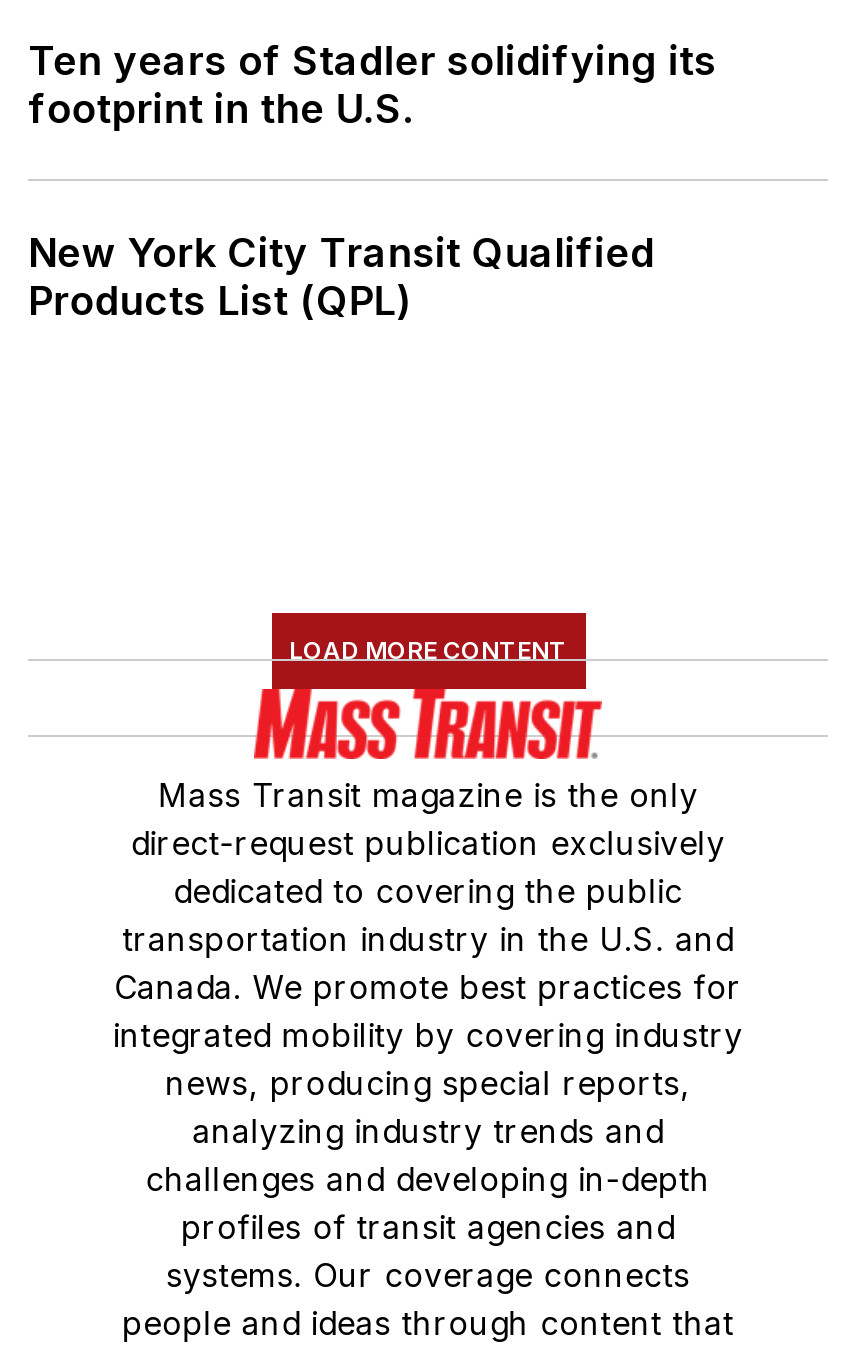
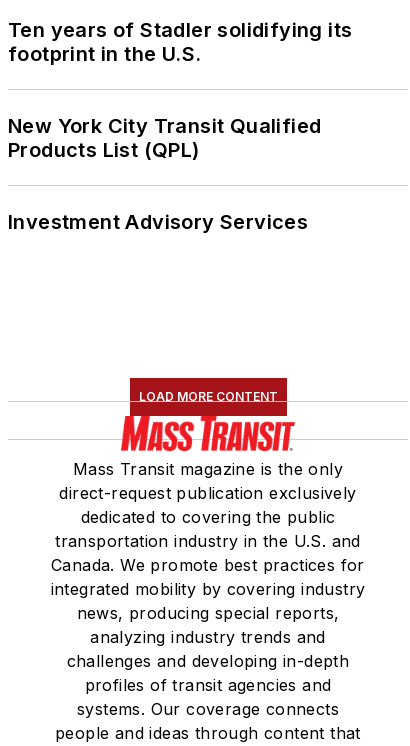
none -> [8,210,308,234] Investment Advisory Services

